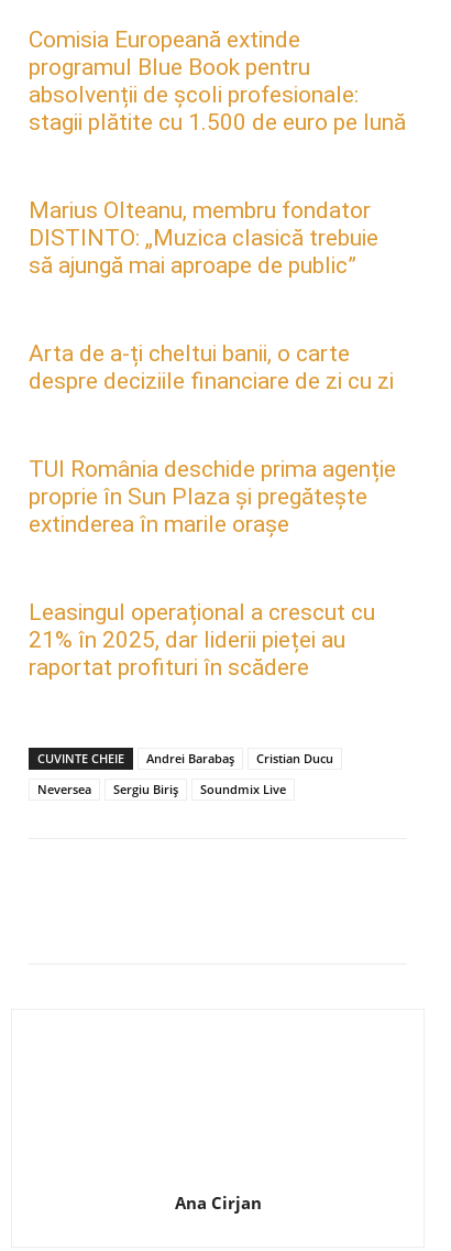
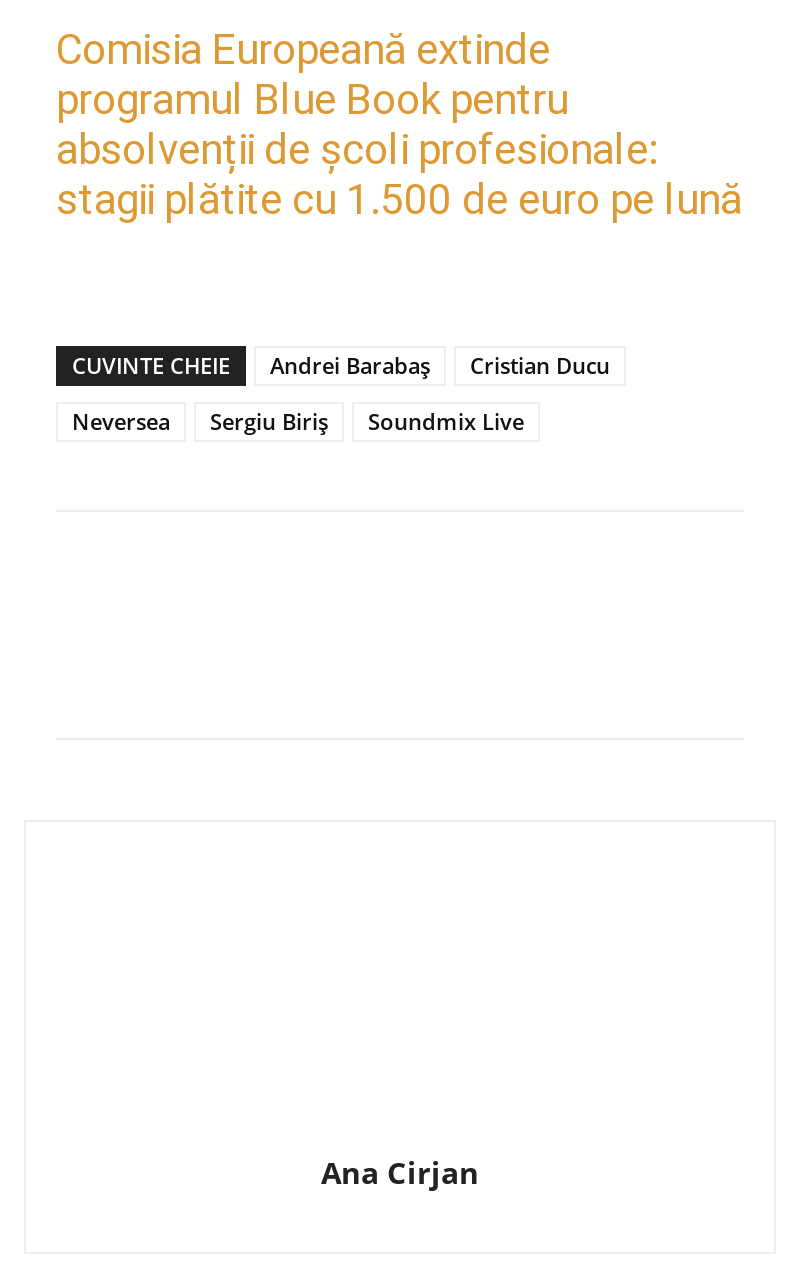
[29,197,396,680] Marius Olteanu, membru fondator | DISTINTO: „Muzica clasică trebuie | să ajungă mai aproape de public” | Arta de a-ți cheltui banii, o carte | despre deciziile financiare de zi cu zi | TUI România deschide prima agenție | proprie în Sun Plaza și pregătește | extinderea în marile orașe | Leasingul operațional a crescut cu | 21% în 2025, dar liderii pieței au | raportat profituri în scădere -> none

